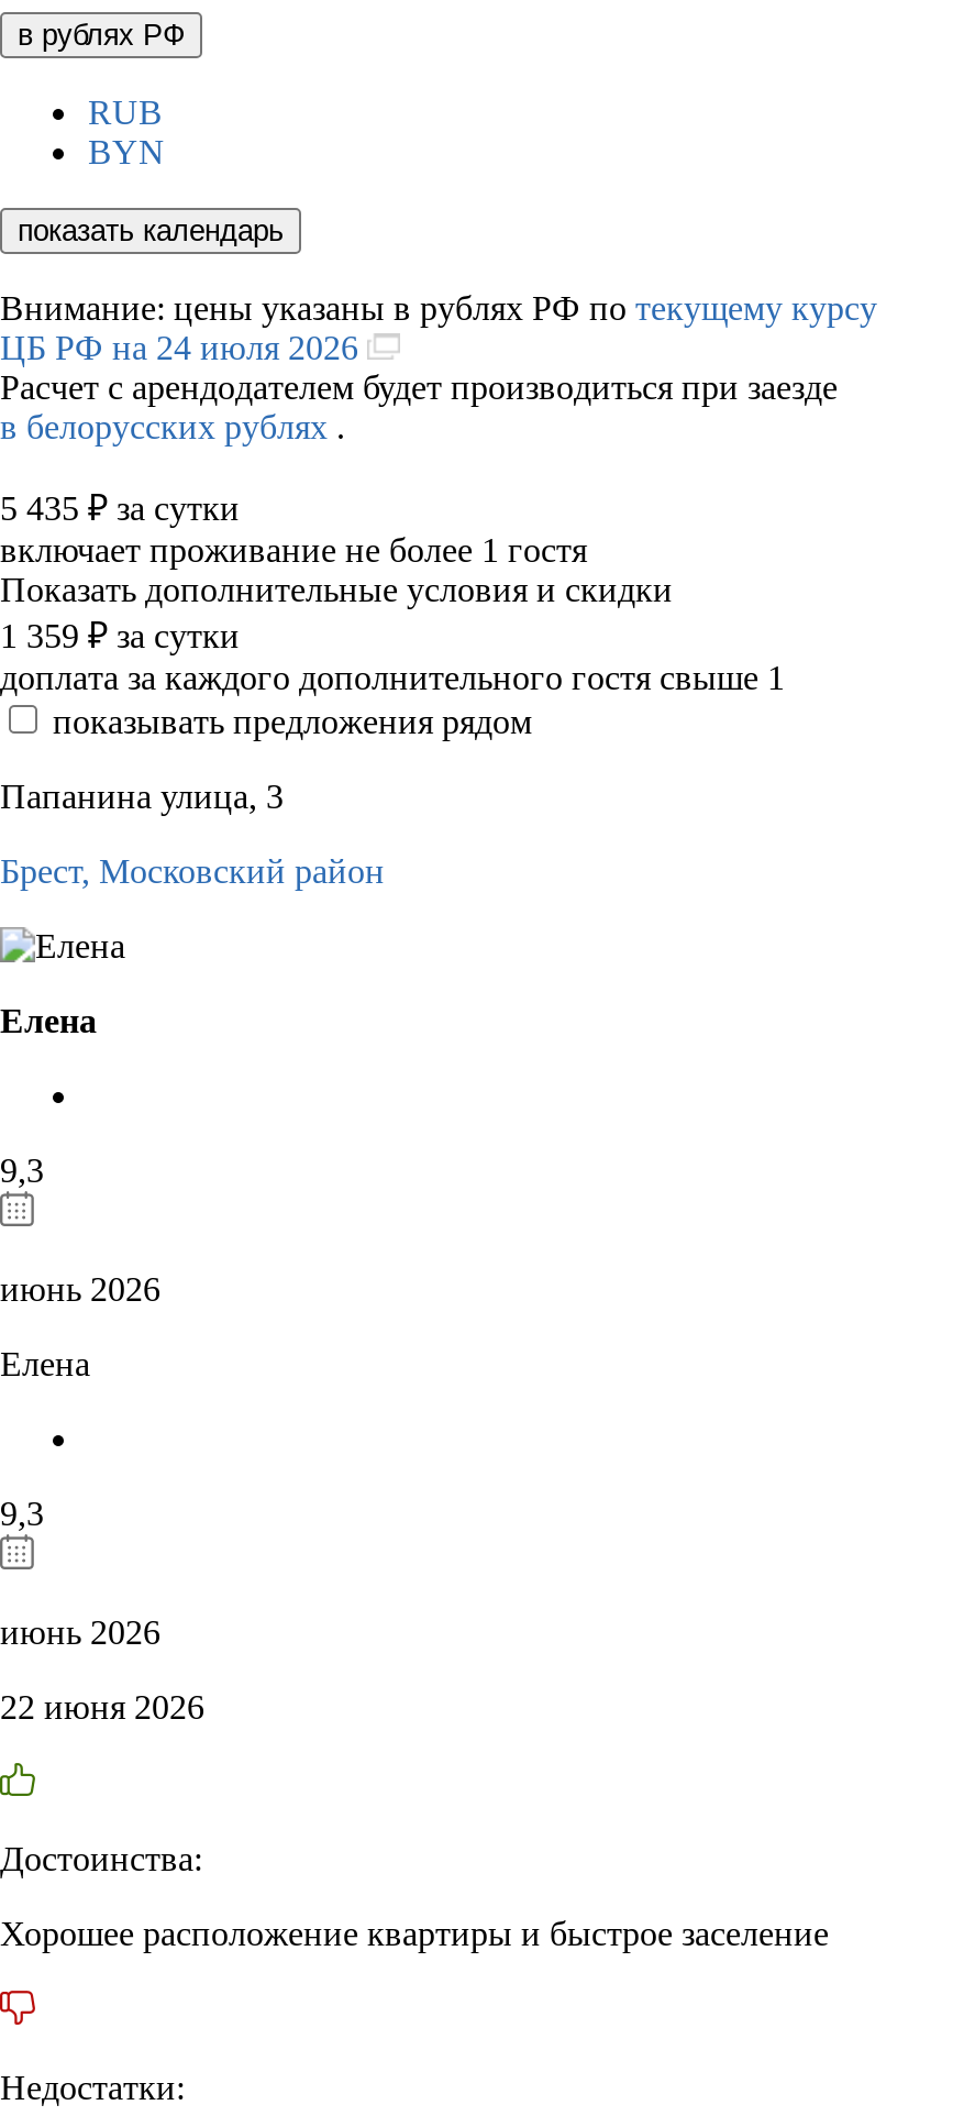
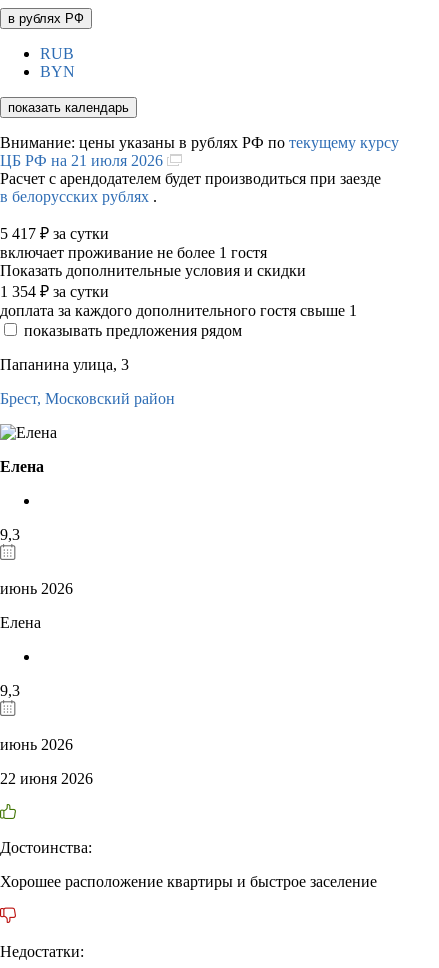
[0,328,367,365] ЦБ РФ на 24 июля 2026 -> [0,151,167,168] ЦБ РФ на 21 июля 2026
[0,488,240,526] 5 435 ₽ за сутки -> [0,224,109,241] 5 417 ₽ за сутки
[0,616,240,653] 1 359 ₽ за сутки -> [0,282,109,299] 1 354 ₽ за сутки

